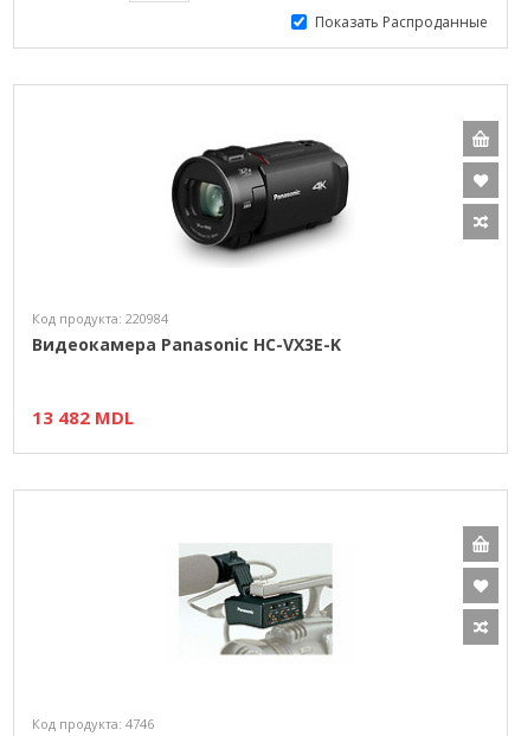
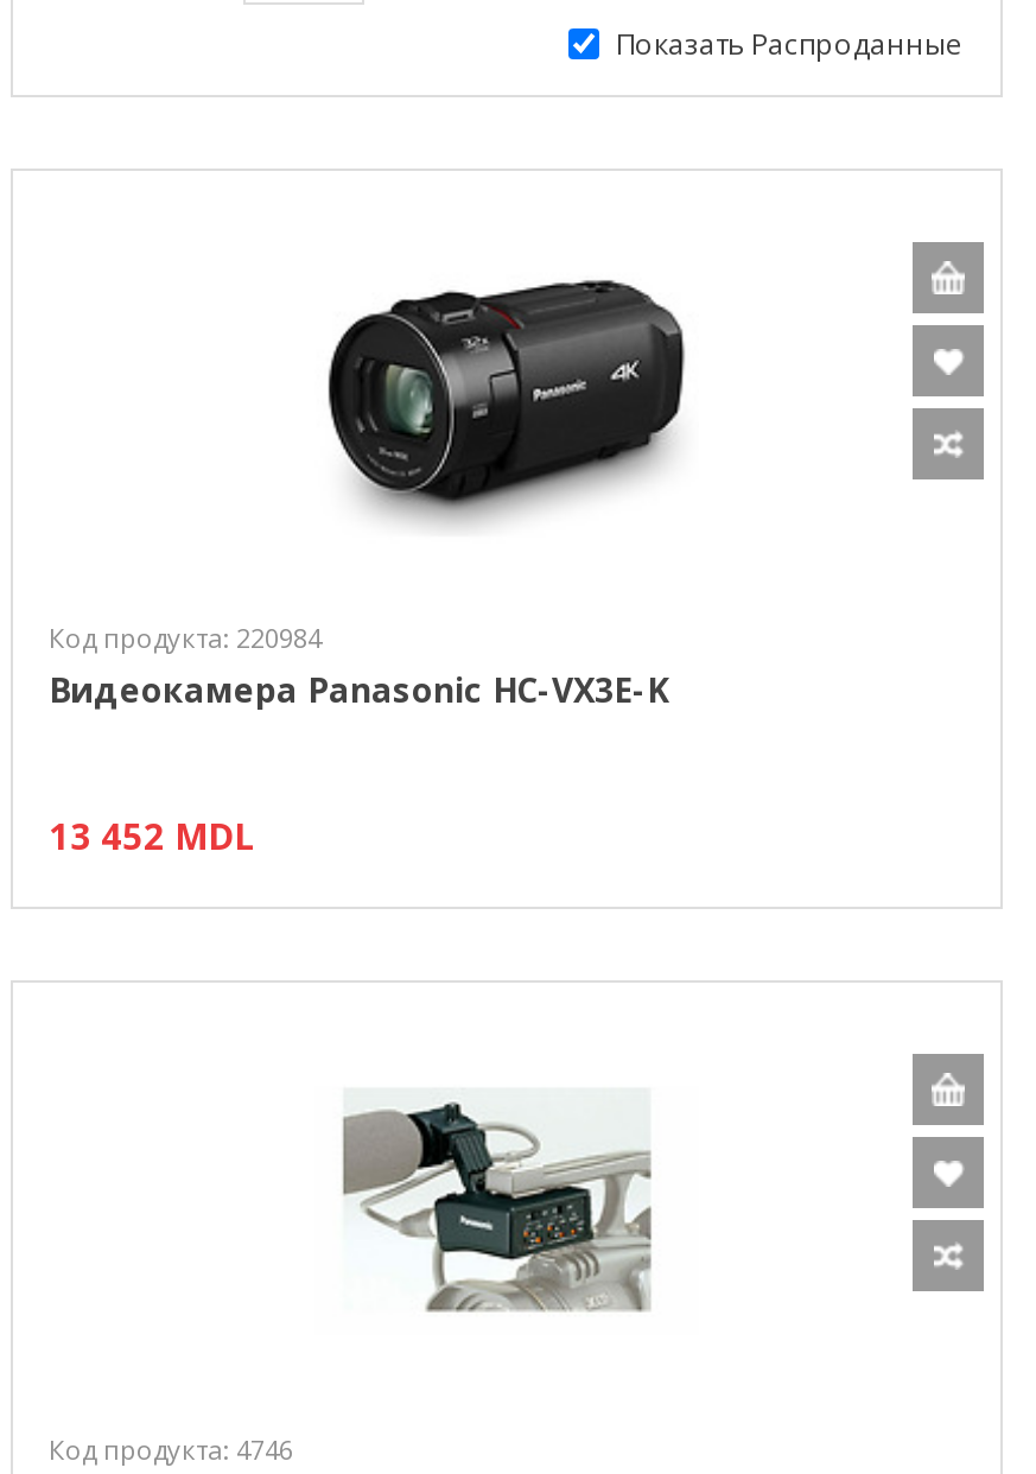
[32,405,134,429] 13 482 MDL -> [49,812,253,859] 13 452 MDL

